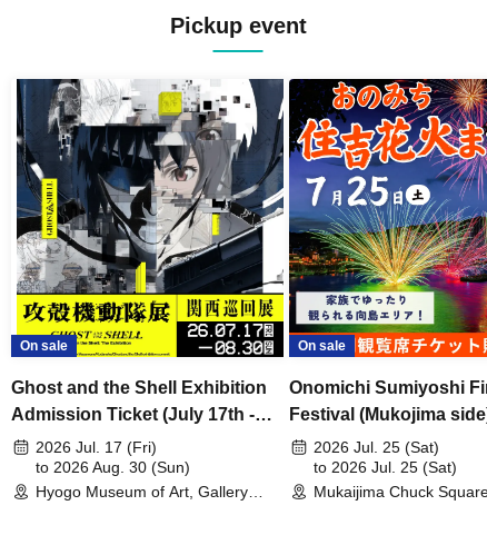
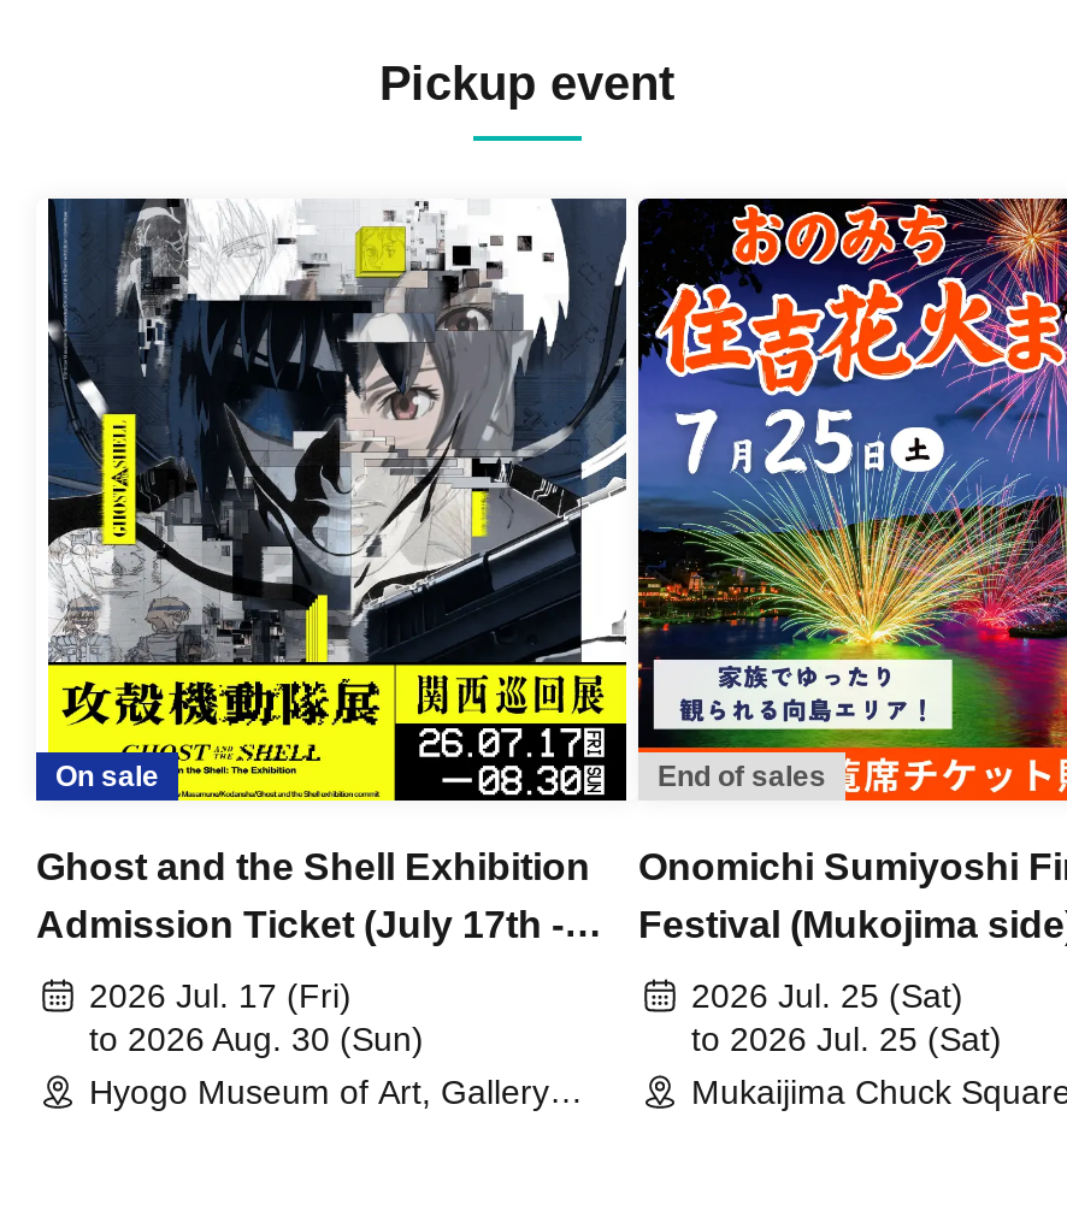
[298,338,346,353] On sale -> [658,759,826,793] End of sales

